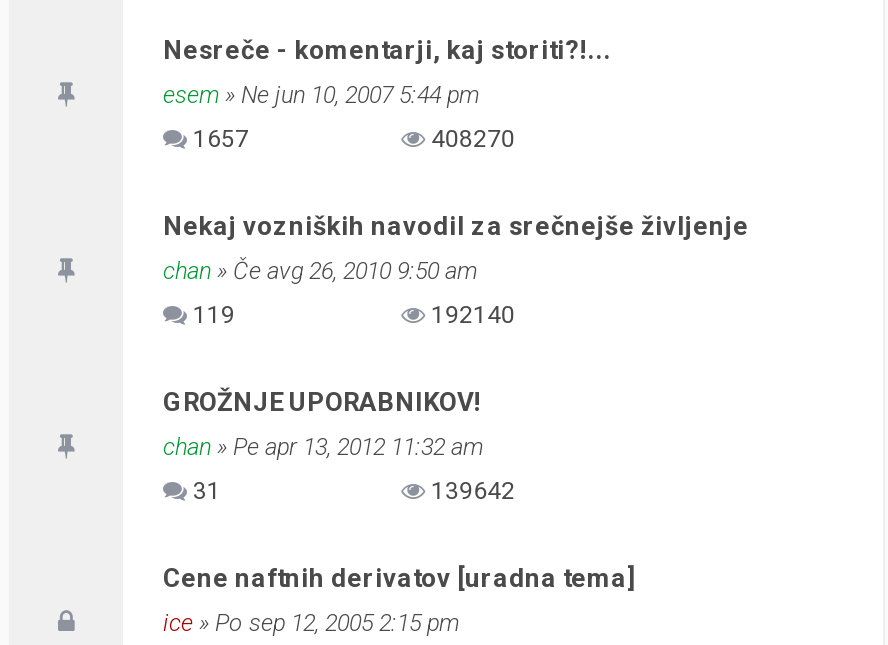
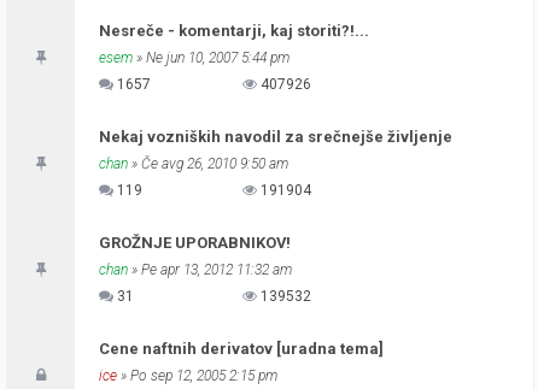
[431,125,515,153] 408270 -> [261,76,311,93] 407926
[431,301,515,329] 192140 -> [261,182,311,199] 191904
[431,477,515,505] 139642 -> [261,288,311,305] 139532

